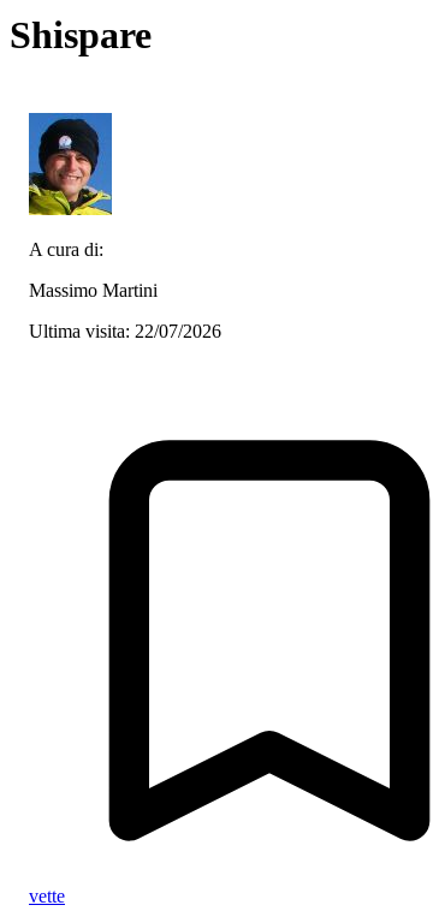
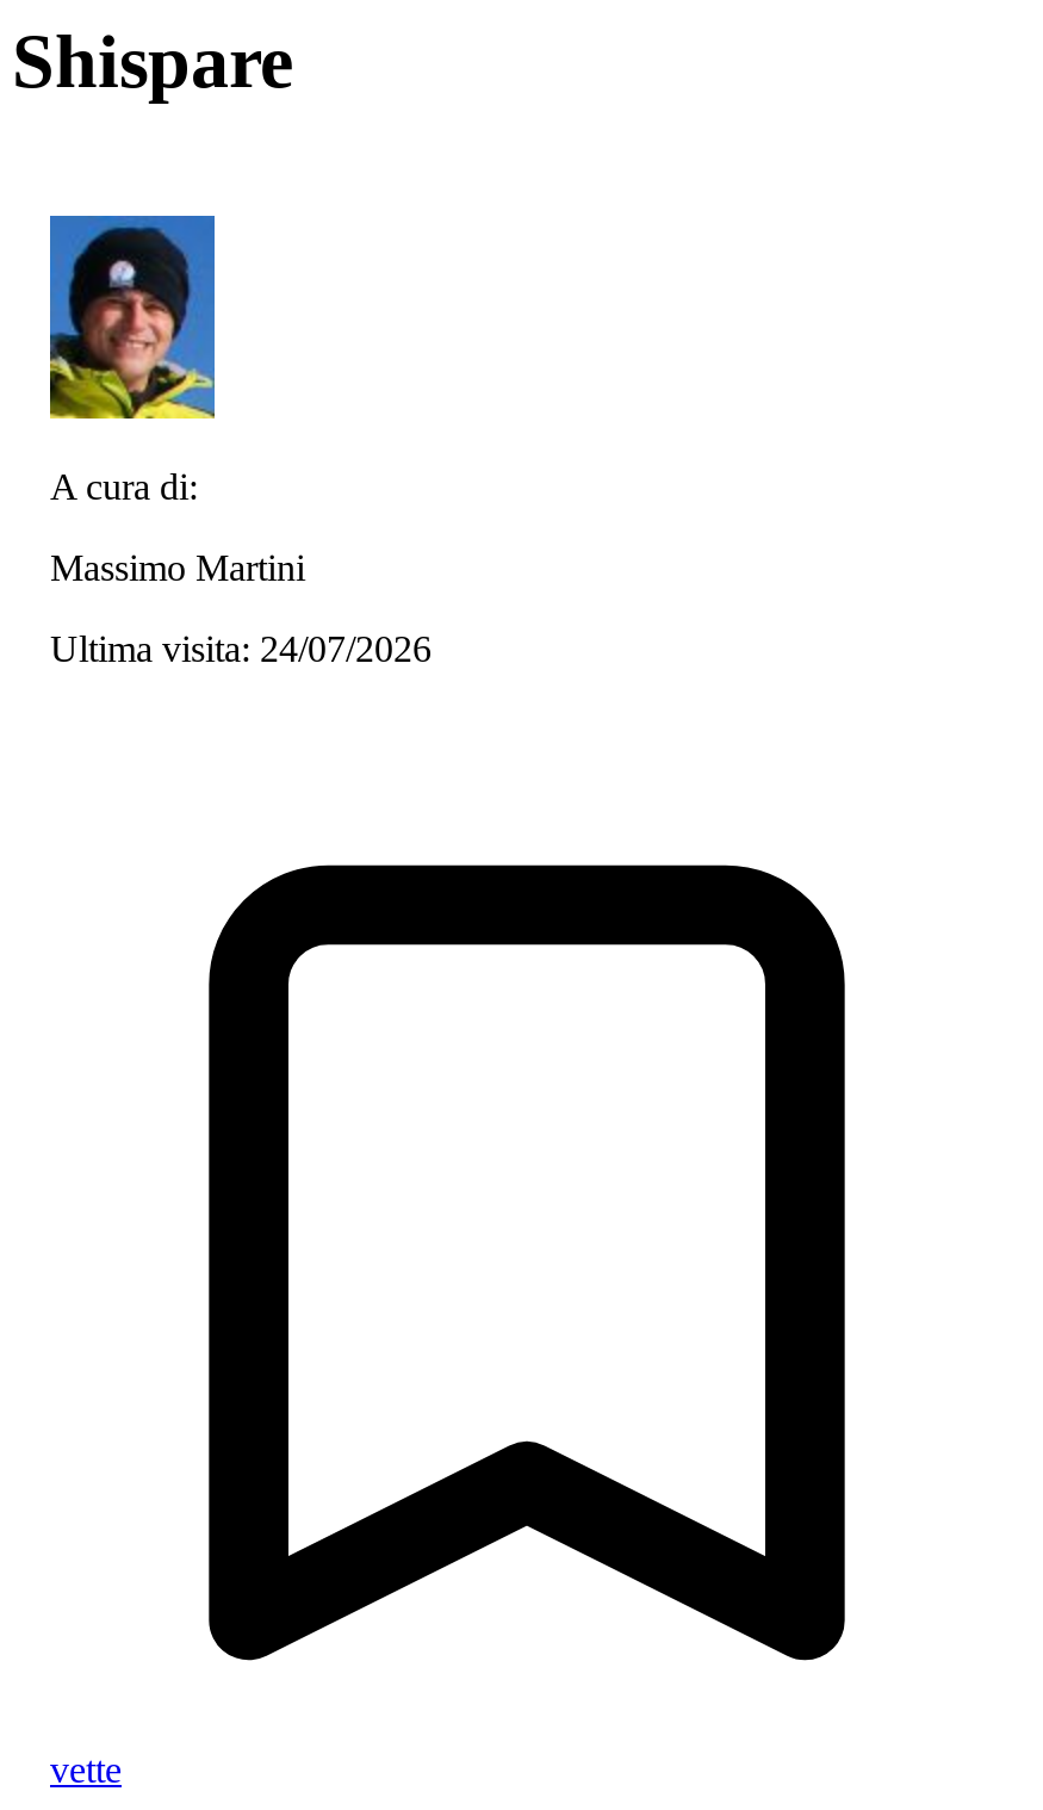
[29,321,221,341] Ultima visita: 22/07/2026 -> [50,628,432,669] Ultima visita: 24/07/2026

